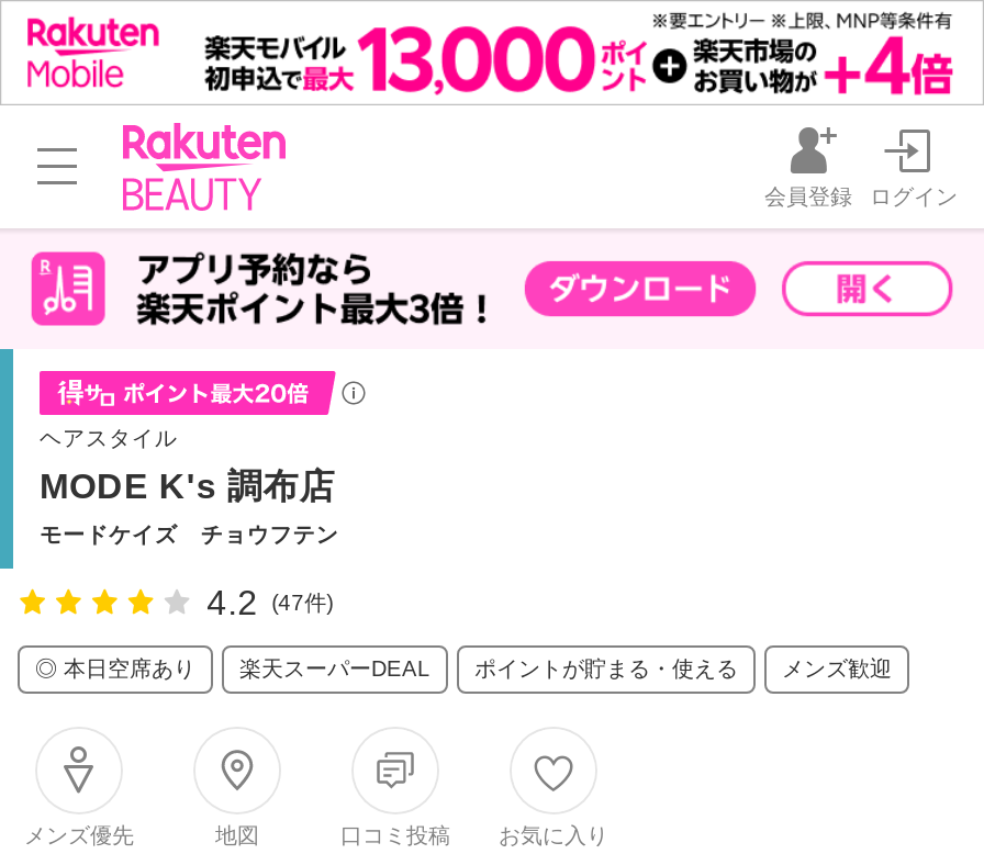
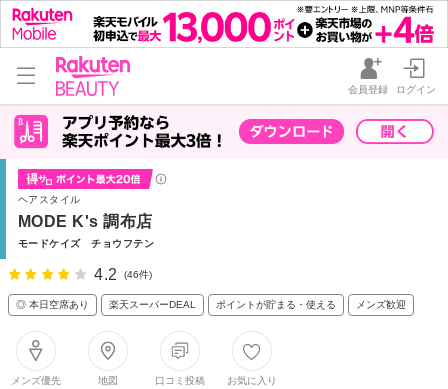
[207,583,333,621] 4.2 (47件) -> [94,266,152,283] 4.2 (46件)

